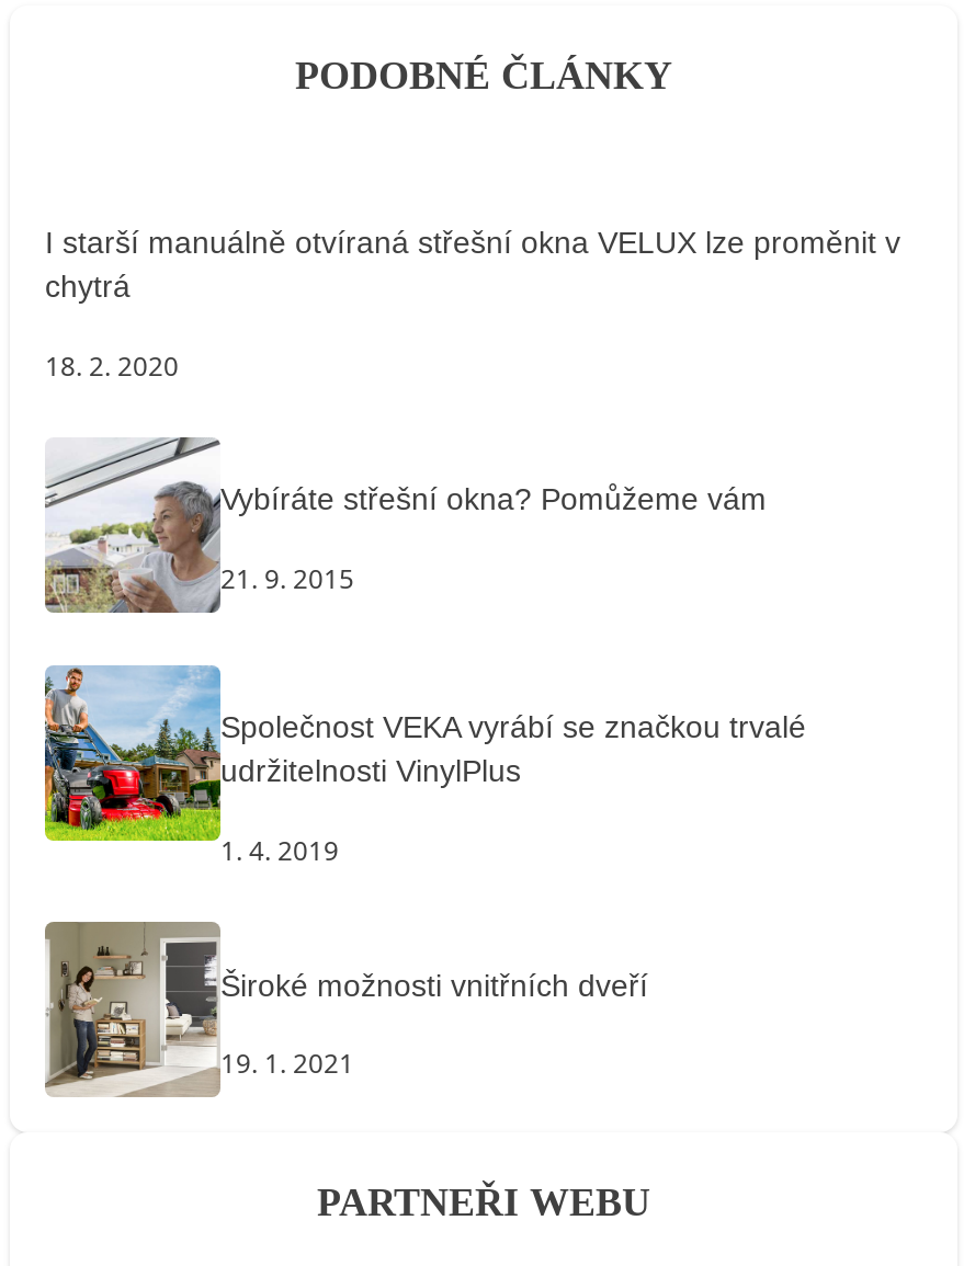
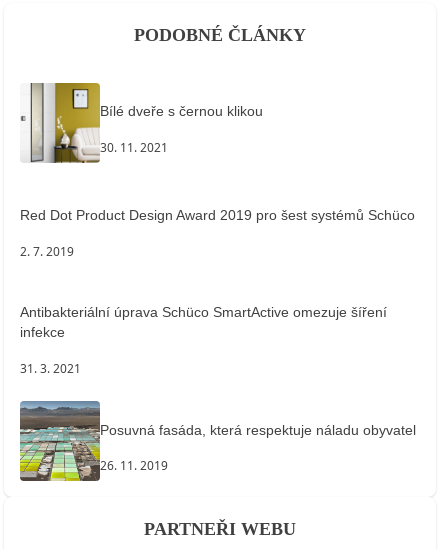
[45,225,900,304] I starší manuálně otvíraná střešní okna VELUX lze proměnit v | chytrá -> [100,103,263,119] Bílé dveře s černou klikou
[45,347,179,384] 18. 2. 2020 -> [100,139,168,156] 30. 11. 2021
[220,482,767,517] Vybíráte střešní okna? Pomůžeme vám -> [20,207,415,223] Red Dot Product Design Award 2019 pro šest systémů Schüco
[220,560,354,597] 21. 9. 2015 -> [20,243,74,260] 2. 7. 2019
[220,710,806,789] Společnost VEKA vyrábí se značkou trvalé | udržitelnosti VinylPlus -> [20,304,387,340] Antibakteriální úprava Schüco SmartActive omezuje šíření | infekce
[220,832,339,869] 1. 4. 2019 -> [20,360,81,377] 31. 3. 2021
[45,922,648,1099] [image] | Široké možnosti vnitřních dveří -> [19,400,416,482] [image] | Posuvná fasáda, která respektuje náladu obyvatel
[220,1045,354,1082] 19. 1. 2021 -> [100,457,168,474] 26. 11. 2019

